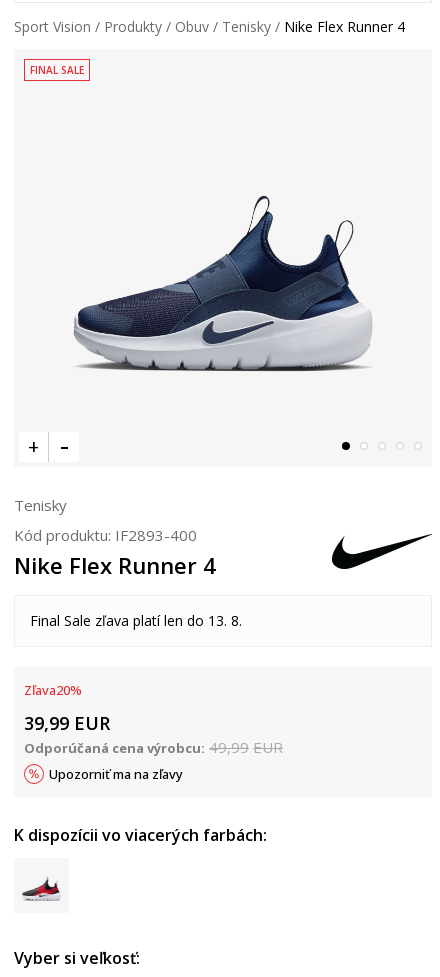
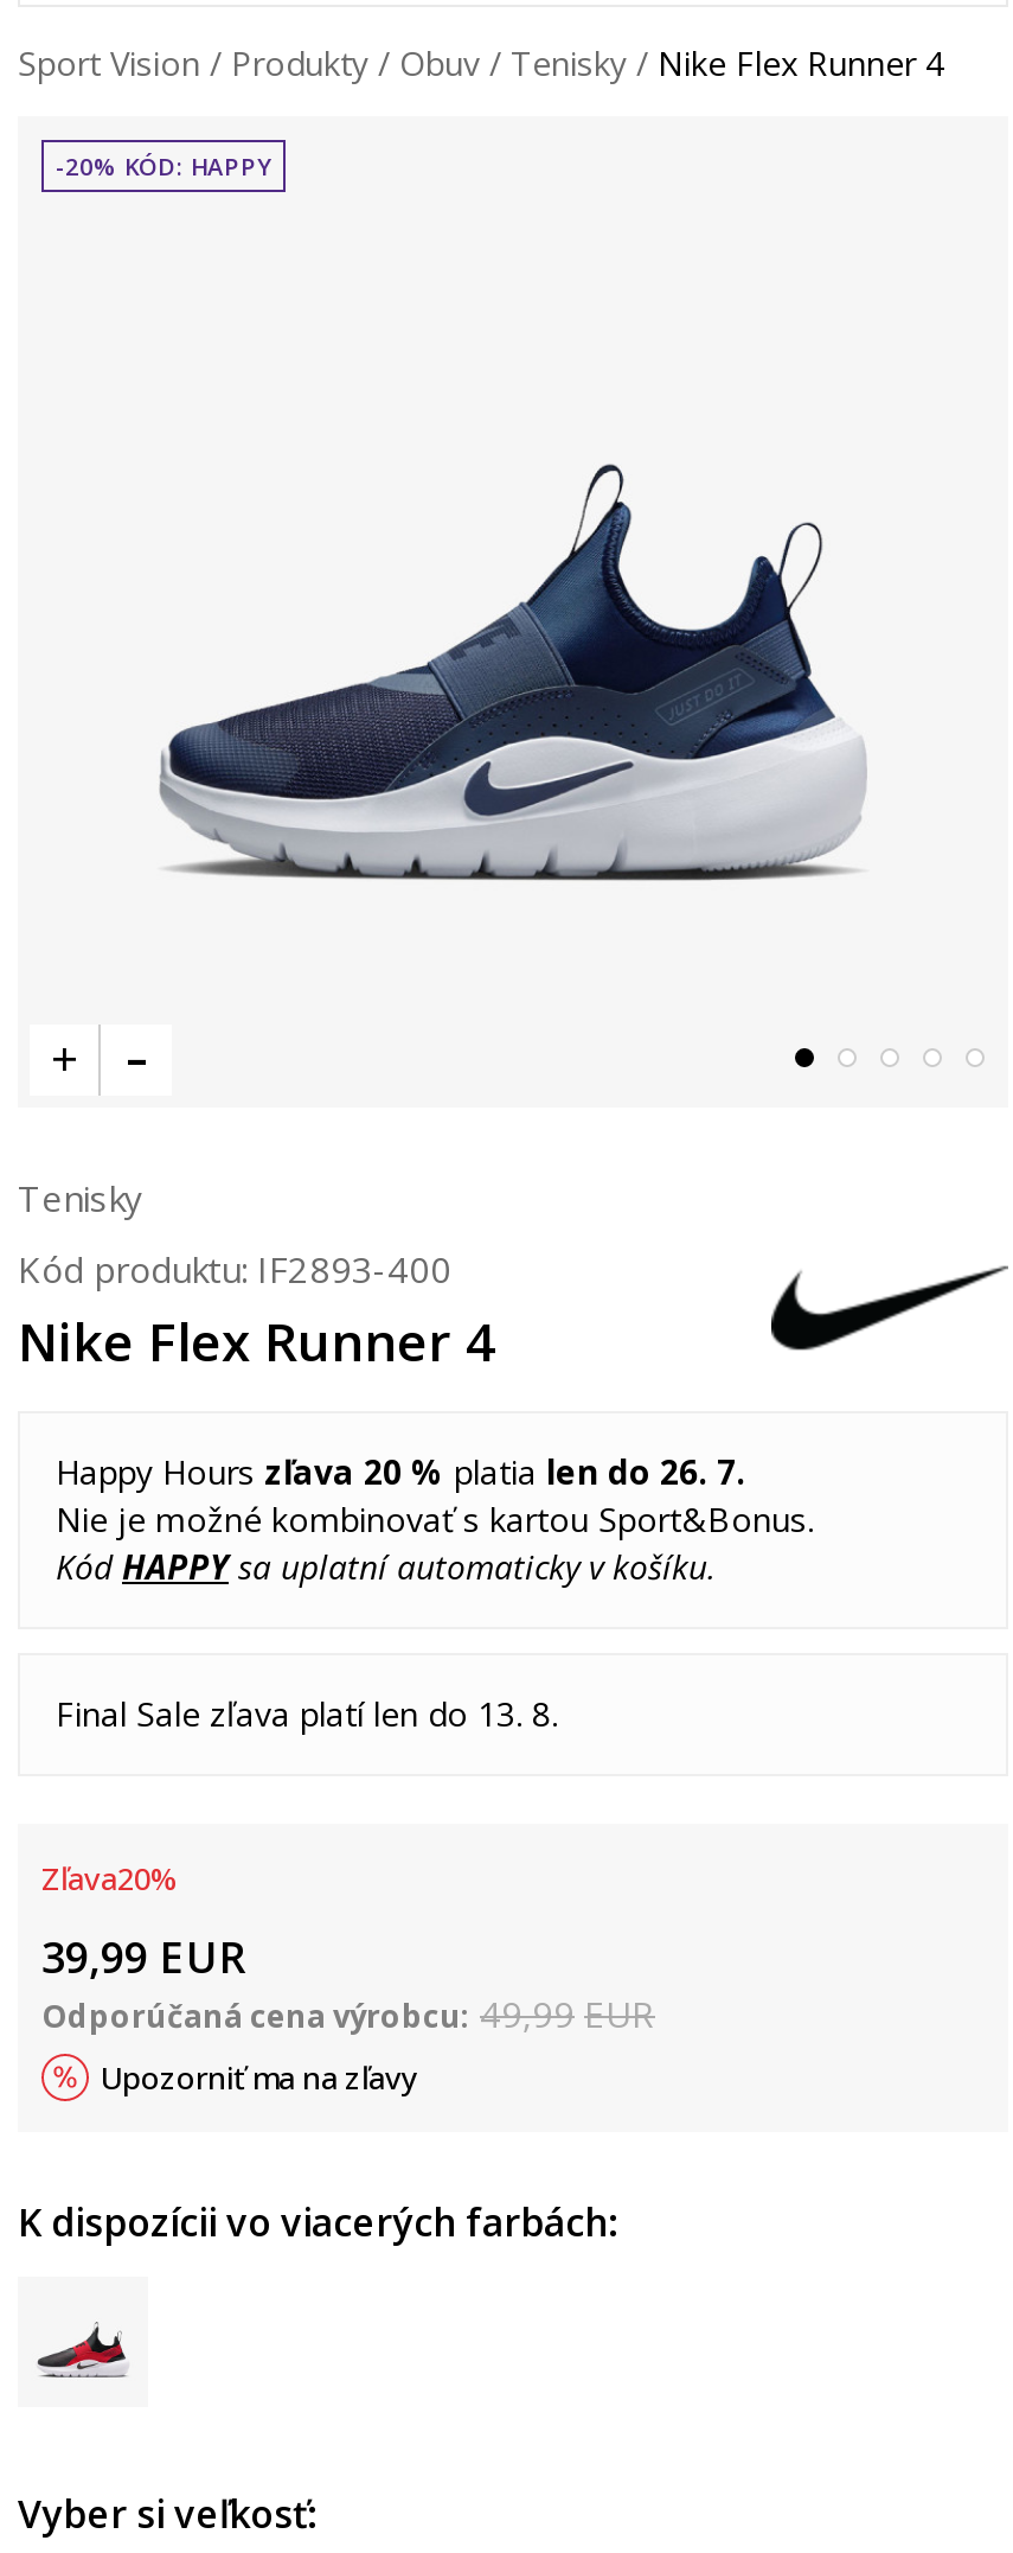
[30,63,84,77] FINAL SALE -> [56,149,271,183] -20% KÓD: HAPPY
none -> [56,1449,814,1589] Happy Hours zľava 20 % platia len do 26. 7. | Nie je možné kombinovať s kartou Sport&Bonus. | Kód HAPPYsa uplatní automaticky v košíku.

